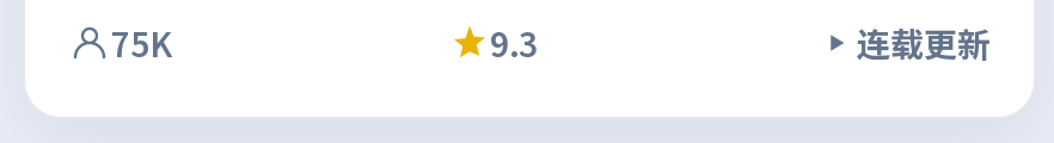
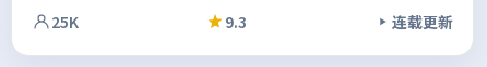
[111,20,171,68] 75K -> [51,10,79,32] 25K

